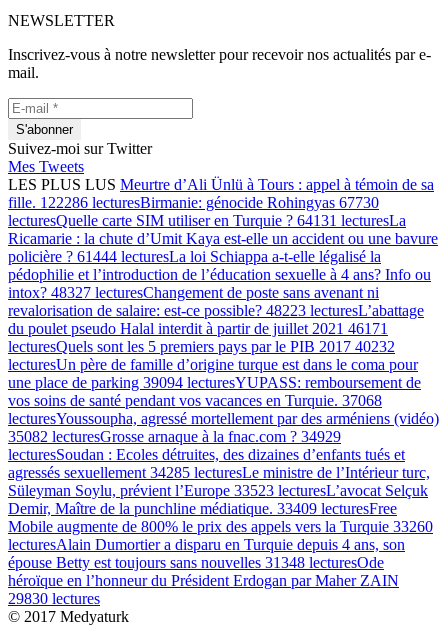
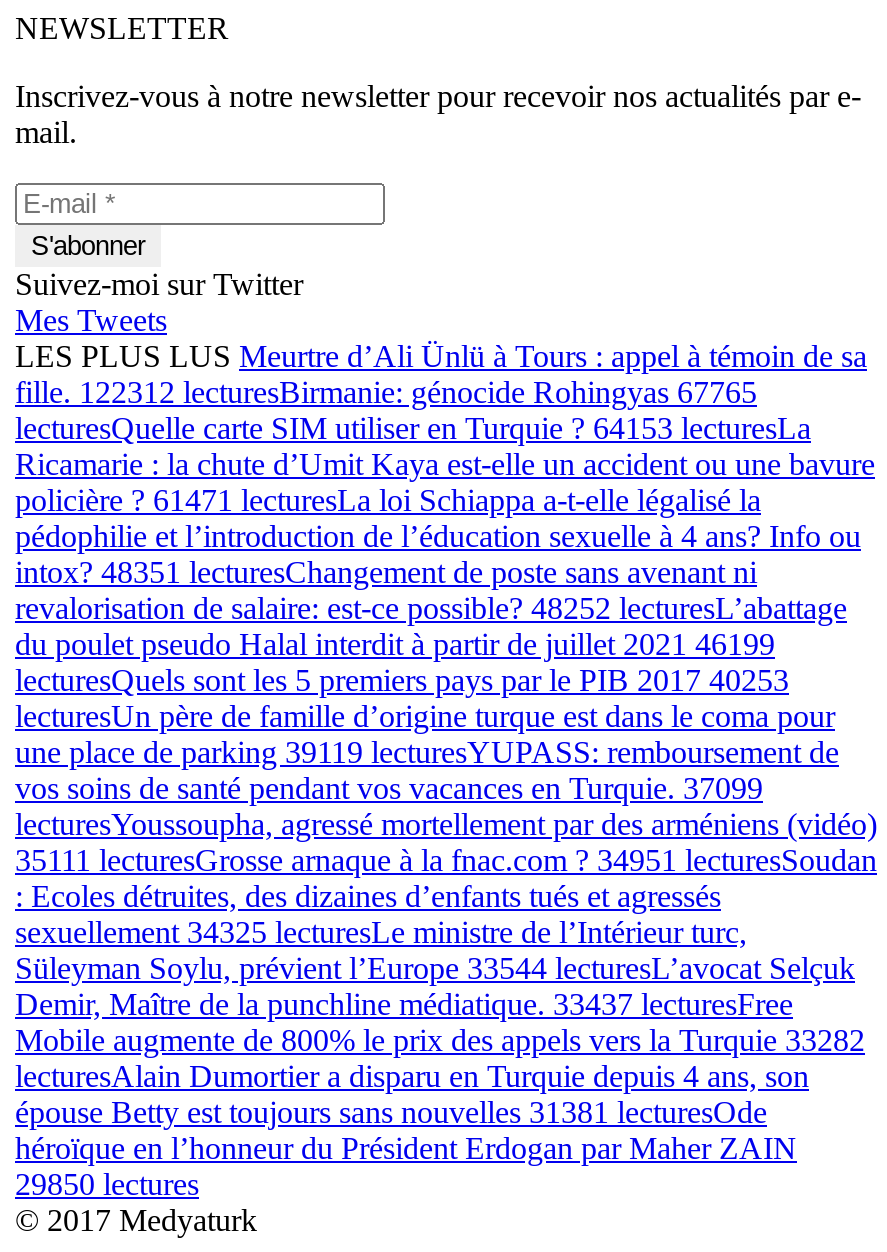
[8,194,379,211] fille. 122286 lecturesBirmanie: génocide Rohingyas 67730 -> [15,376,757,410] fille. 122312 lecturesBirmanie: génocide Rohingyas 67765
[8,212,406,229] lecturesQuelle carte SIM utiliser en Turquie ? 64131 lecturesLa -> [15,412,811,446] lecturesQuelle carte SIM utiliser en Turquie ? 64153 lecturesLa
[8,248,381,265] policière ? 61444 lecturesLa loi Schiappa a-t-elle légalisé la -> [15,484,761,518] policière ? 61471 lecturesLa loi Schiappa a-t-elle légalisé la
[8,284,379,301] intox? 48327 lecturesChangement de poste sans avenant ni -> [15,556,757,590] intox? 48351 lecturesChangement de poste sans avenant ni
[8,302,424,319] revalorisation de salaire: est-ce possible? 48223 lecturesL’abattage -> [15,592,847,626] revalorisation de salaire: est-ce possible? 48252 lecturesL’abattage
[8,320,388,337] du poulet pseudo Halal interdit à partir de juillet 2021 46171 -> [15,628,775,662] du poulet pseudo Halal interdit à partir de juillet 2021 46199
[8,338,395,355] lecturesQuels sont les 5 premiers pays par le PIB 2017 40232 -> [15,664,789,698] lecturesQuels sont les 5 premiers pays par le PIB 2017 40253
[8,374,421,391] une place de parking 39094 lecturesYUPASS: remboursement de -> [15,736,839,770] une place de parking 39119 lecturesYUPASS: remboursement de
[8,392,382,409] vos soins de santé pendant vos vacances en Turquie. 37068 -> [15,772,763,806] vos soins de santé pendant vos vacances en Turquie. 37099
[8,428,433,535] 35082 lecturesGrosse arnaque à la fnac.com ? 34929 | lecturesSoudan : Ecoles détruites, des dizaines d’enfants tués et | agressés sexuellement 34285 lecturesLe ministre de l’Intérieur turc, | Süleyman Soylu, prévient l’Europe 33523 lecturesL’avocat Selçuk | Demir, Maître de la punchline médiatique. 33409 lecturesFree | Mobile augmente de 800% le prix des appels vers la Turquie 33260 -> [15,844,877,1058] 35111 lecturesGrosse arnaque à la fnac.com ? 34951 lecturesSoudan | : Ecoles détruites, des dizaines d’enfants tués et agressés | sexuellement 34325 lecturesLe ministre de l’Intérieur turc, | Süleyman Soylu, prévient l’Europe 33544 lecturesL’avocat Selçuk | Demir, Maître de la punchline médiatique. 33437 lecturesFree | Mobile augmente de 800% le prix des appels vers la Turquie 33282
[8,554,384,571] épouse Betty est toujours sans nouvelles 31348 lecturesOde -> [15,1096,767,1130] épouse Betty est toujours sans nouvelles 31381 lecturesOde
[8,590,100,607] 29830 lectures -> [15,1168,199,1202] 29850 lectures

